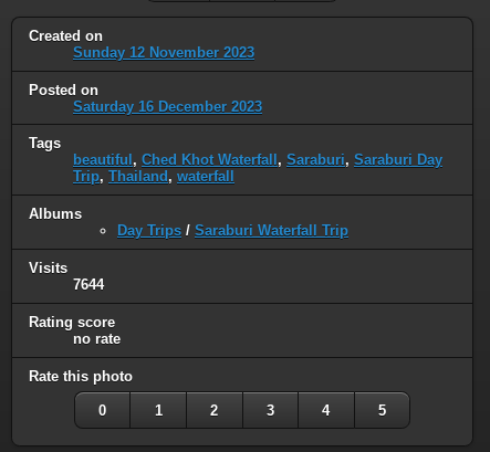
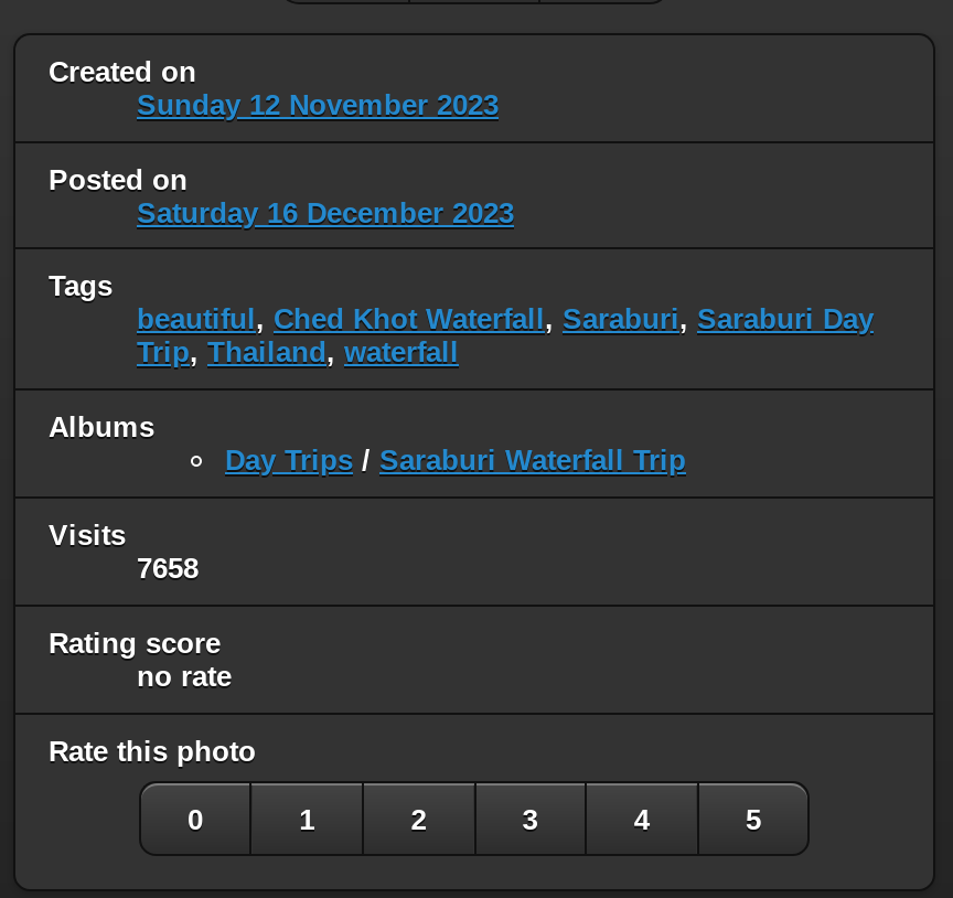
[73,277,104,293] 7644 -> [137,552,199,585] 7658

